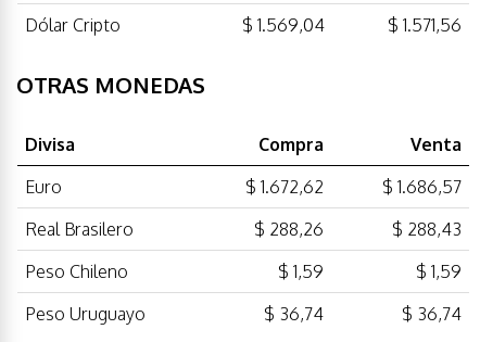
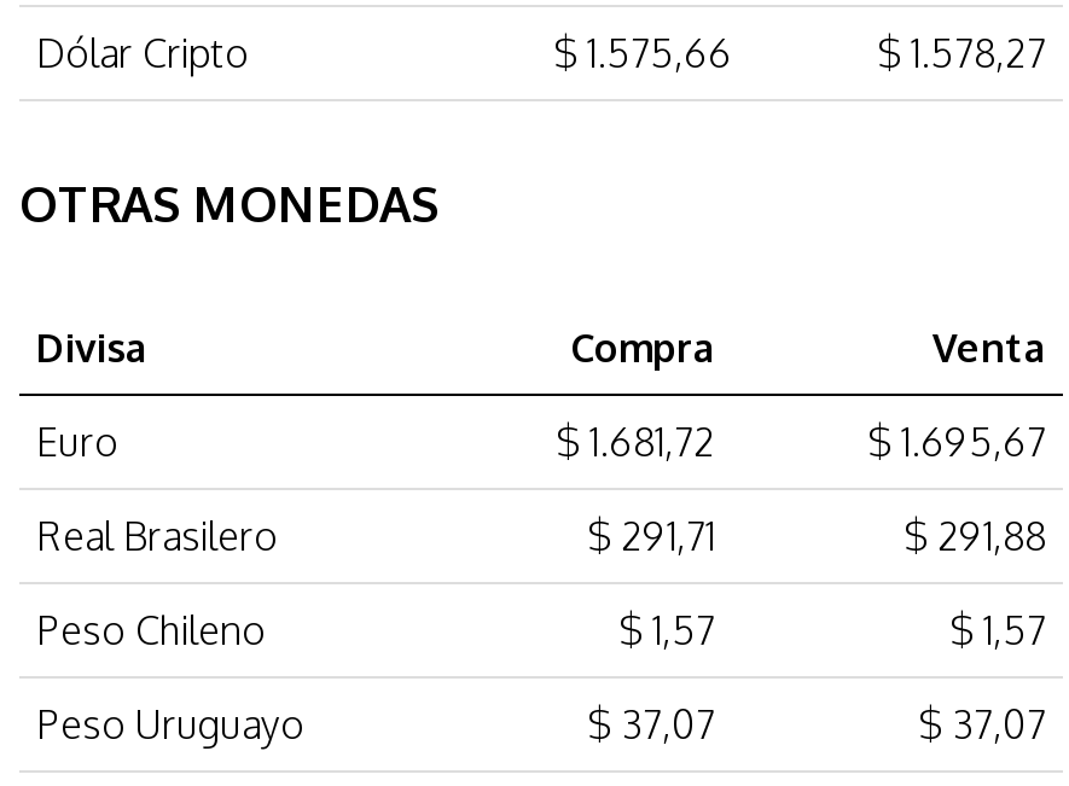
[242,14,325,36] $ 1.569,04 -> [553,29,732,77] $ 1.575,66
[388,14,462,36] $ 1.571,56 -> [877,29,1046,77] $ 1.578,27
[245,176,324,197] $ 1.672,62 -> [556,418,715,466] $ 1.681,72
[382,176,462,197] $ 1.686,57 -> [867,418,1046,466] $ 1.695,67
[254,218,324,240] $ 288,26 -> [587,512,715,560] $ 291,71
[392,218,462,240] $ 288,43 -> [904,512,1046,560] $ 291,88
[278,260,324,282] $ 1,59 -> [618,606,715,655] $ 1,57
[416,260,462,282] $ 1,59 -> [949,606,1046,655] $ 1,57
[264,303,324,325] $ 36,74 -> [587,701,715,749] $ 37,07
[402,303,462,325] $ 36,74 -> [918,701,1046,749] $ 37,07

